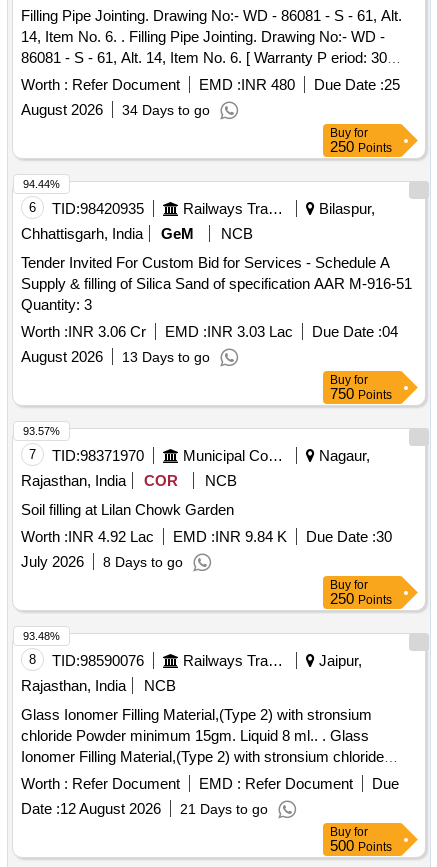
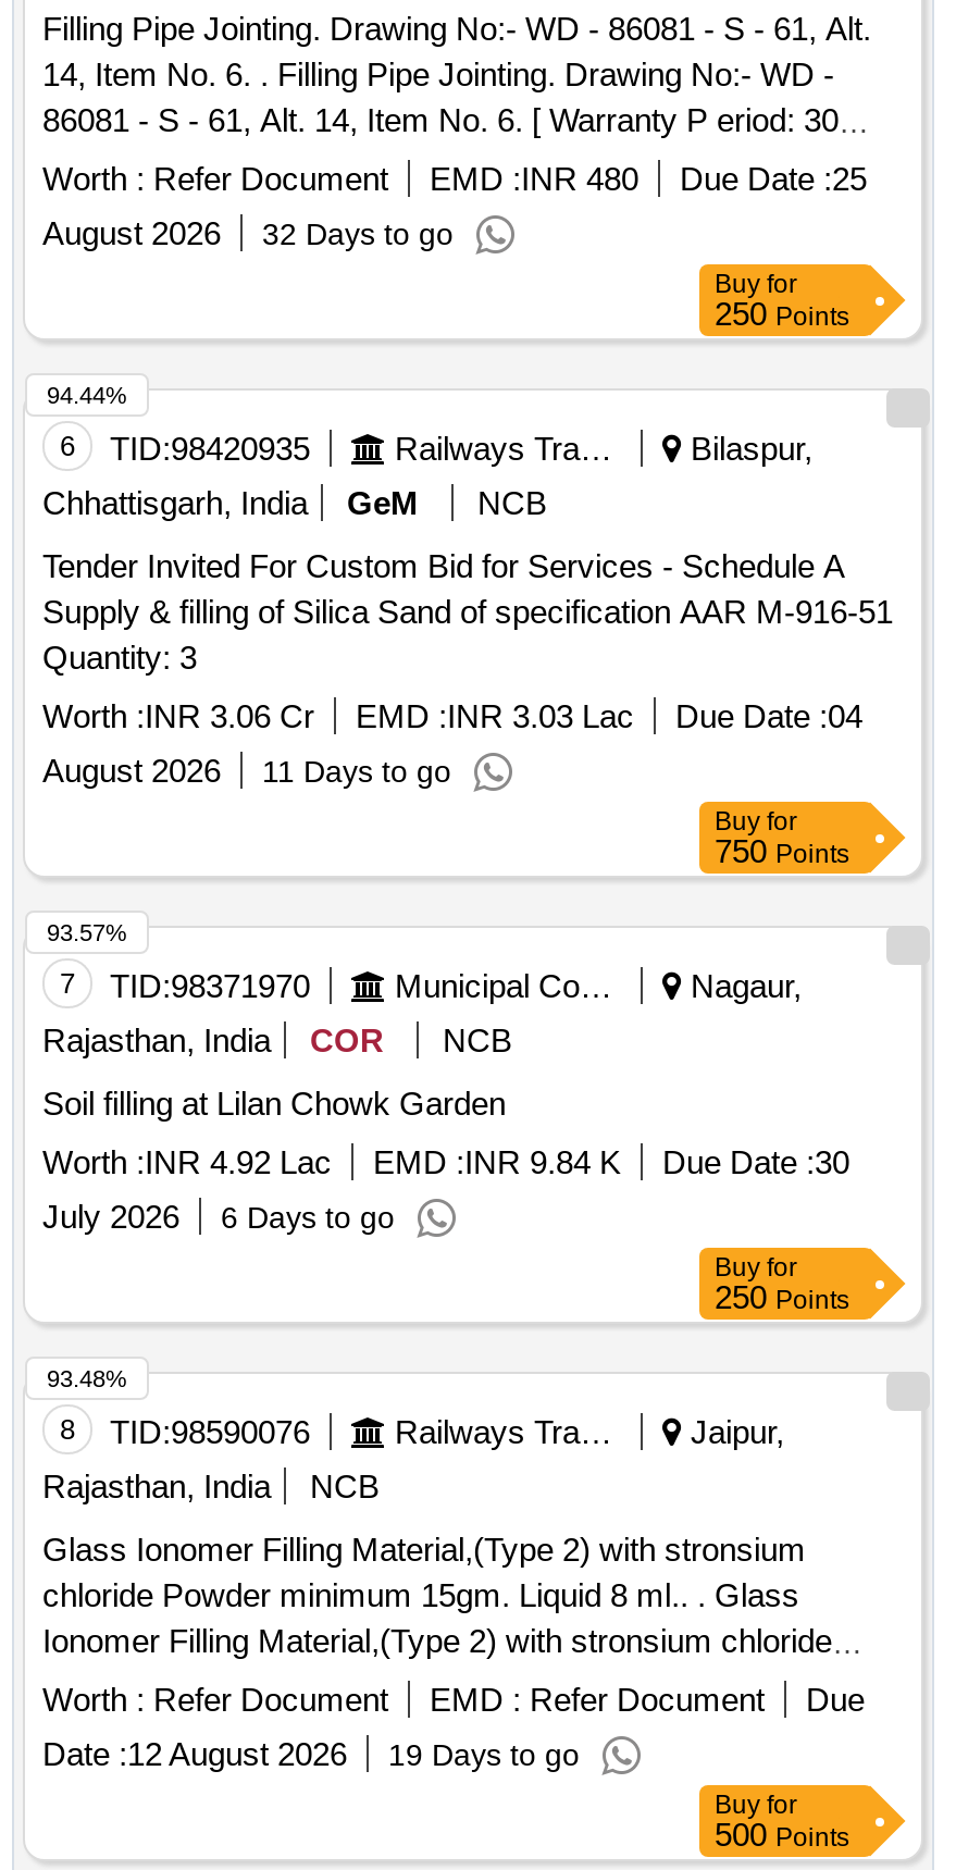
[21,101,210,118] August 2026 34 Days to go -> [42,215,454,252] August 2026 32 Days to go
[21,348,210,365] August 2026 13 Days to go -> [42,752,451,789] August 2026 11 Days to go
[21,553,183,570] July 2026 8 Days to go -> [42,1198,395,1235] July 2026 6 Days to go
[21,800,268,817] Date : 12 August 2026 21 Days to go -> [42,1736,580,1773] Date : 12 August 2026 19 Days to go

